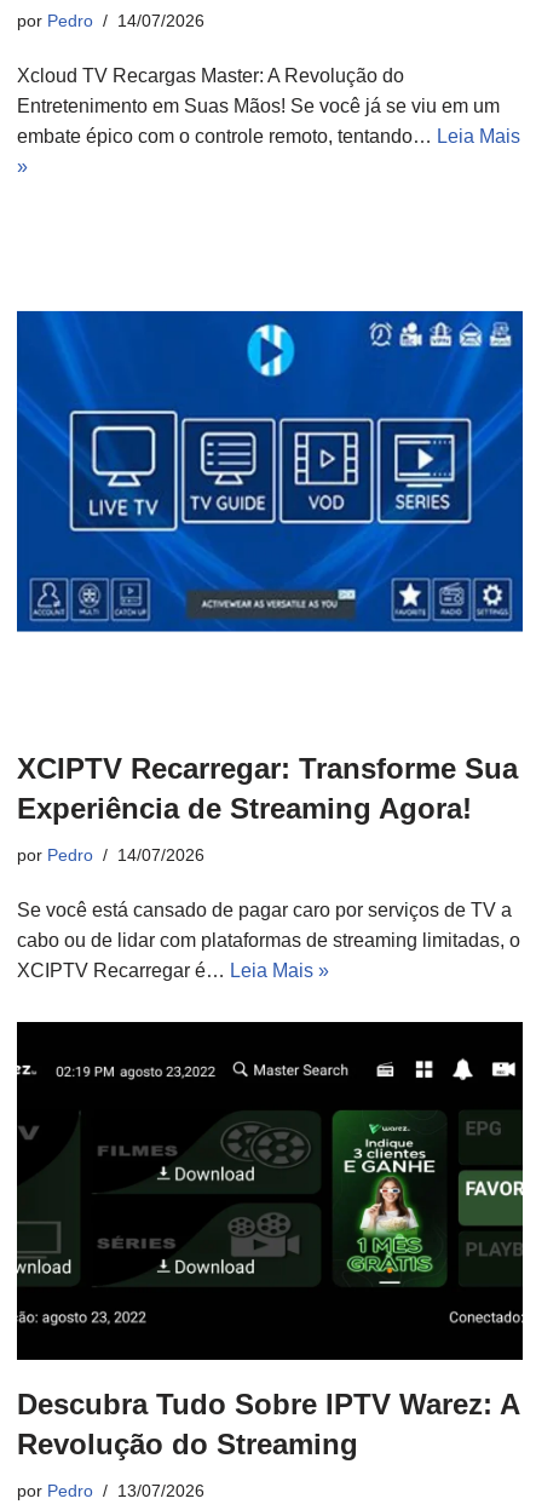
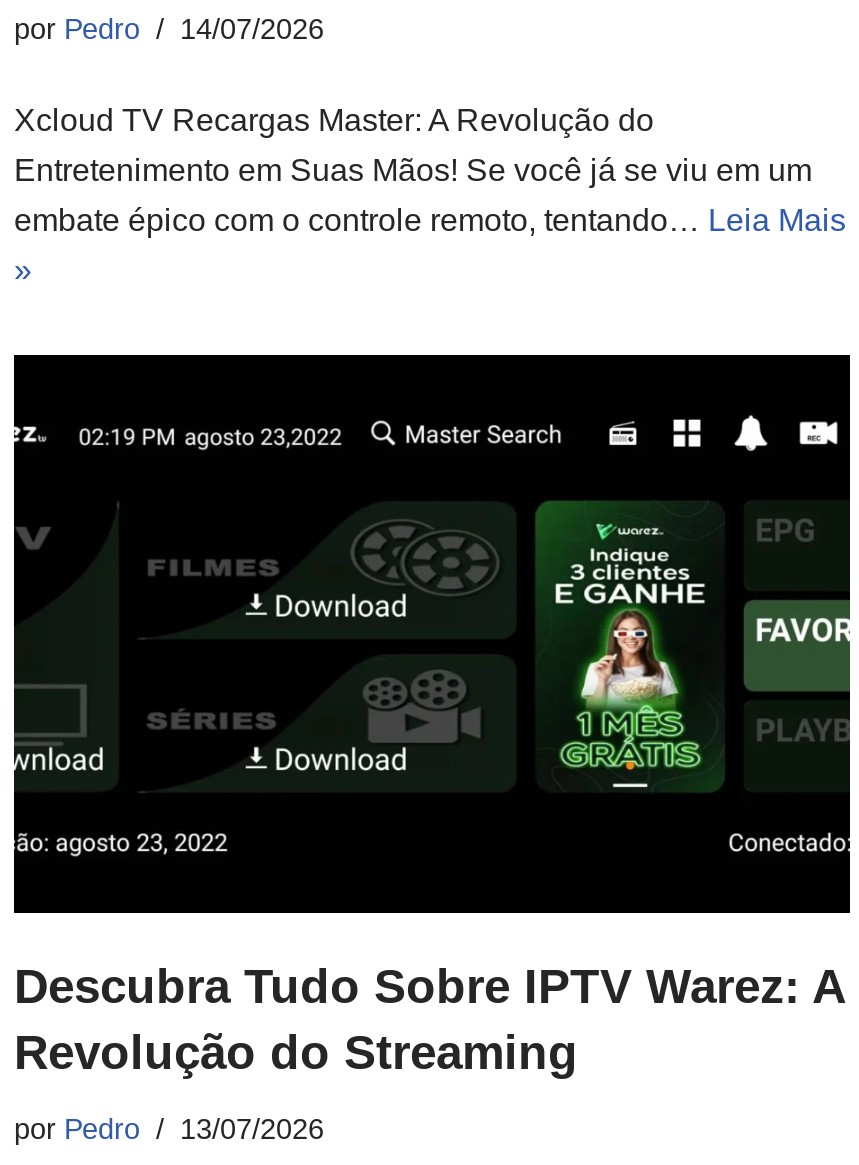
[16,310,524,633] [image] -> none
[17,752,520,981] XCIPTV Recarregar: Transforme Sua | Experiência de Streaming Agora! | por Pedro | 14/07/2026 | Se você está cansado de pagar caro por serviços de TV a | cabo ou de lidar com plataformas de streaming limitadas, o | XCIPTV Recarregar é… Leia Mais » -> none

